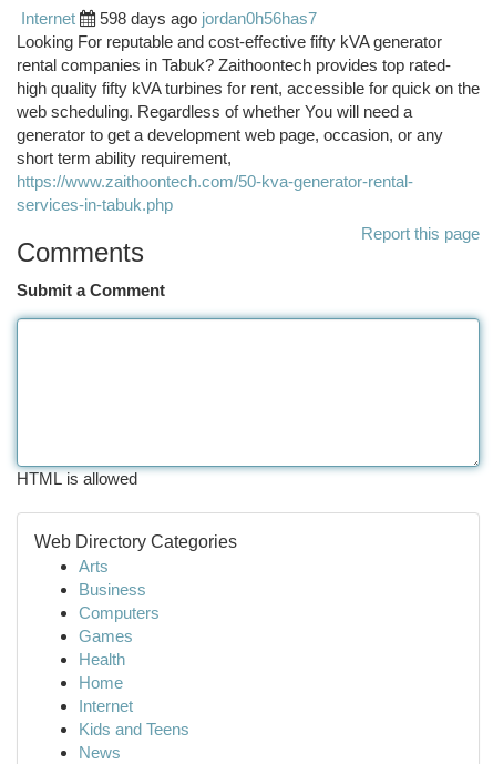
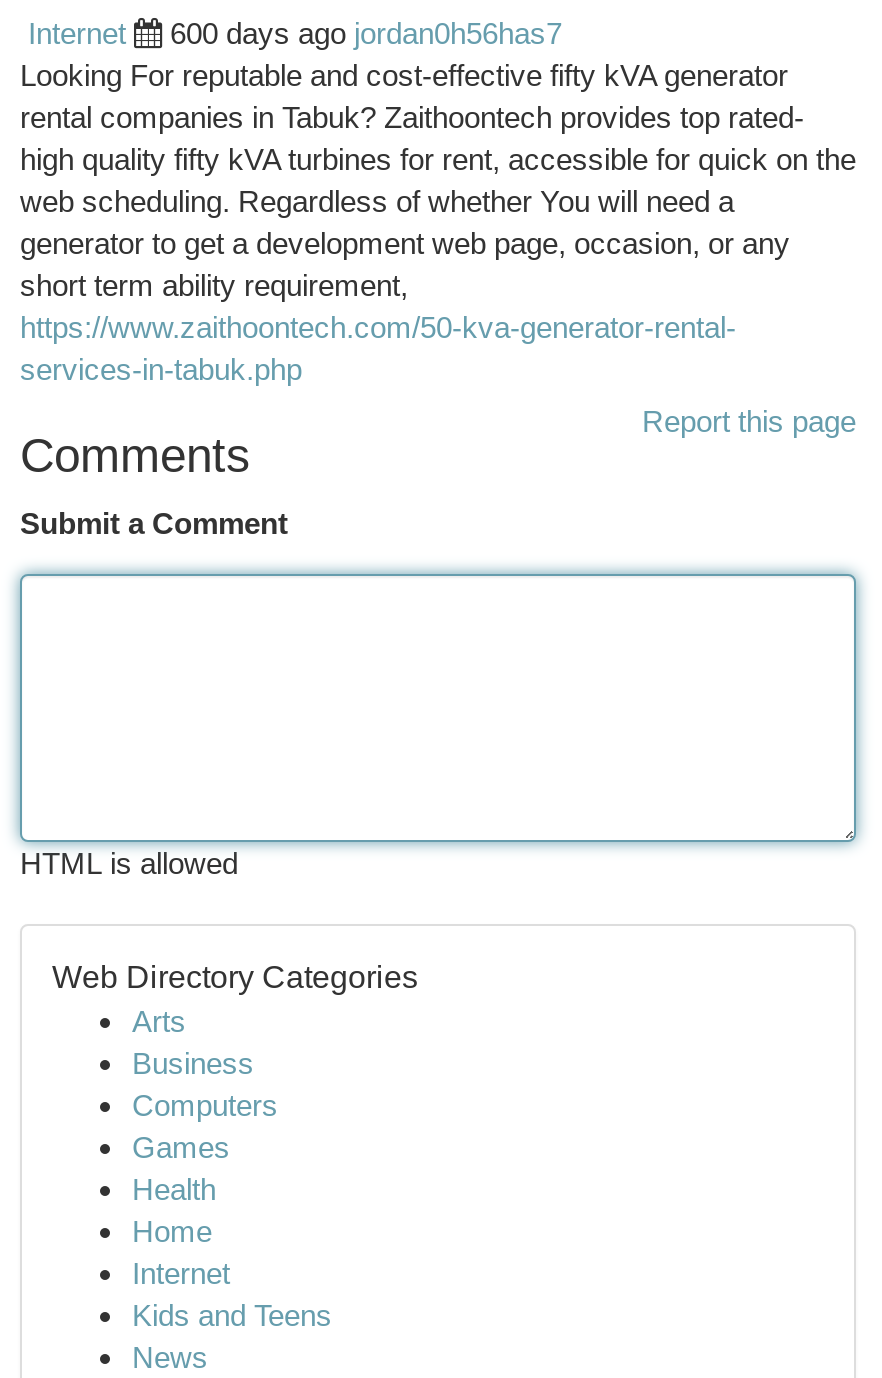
[100,9,317,28] 598 days ago jordan0h56has7 -> [170,16,562,50] 600 days ago jordan0h56has7

